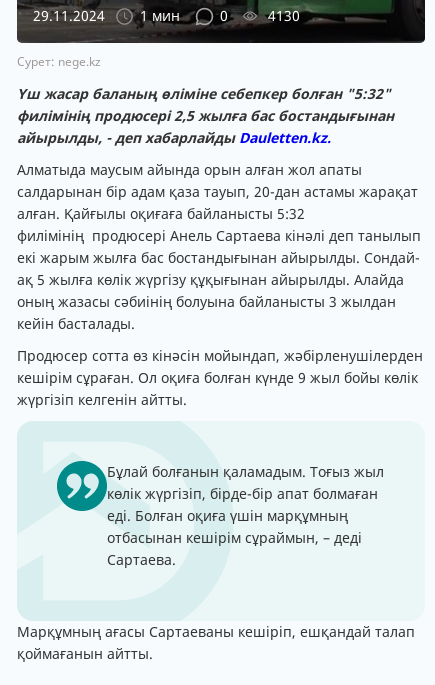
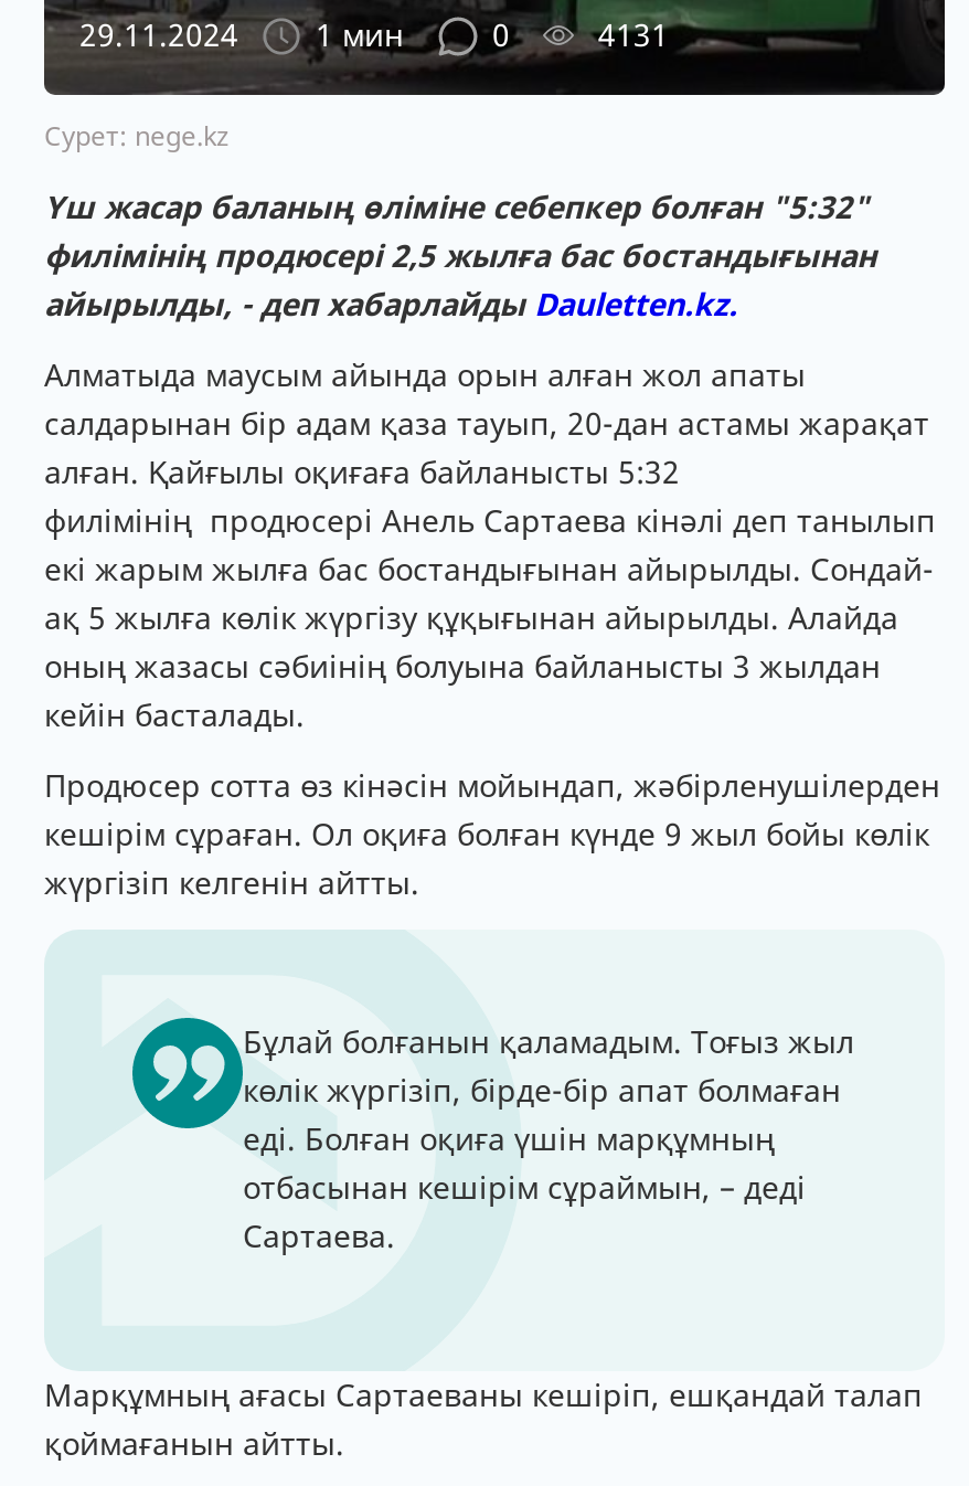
[268,6,300,25] 4130 -> [598,13,669,55] 4131

